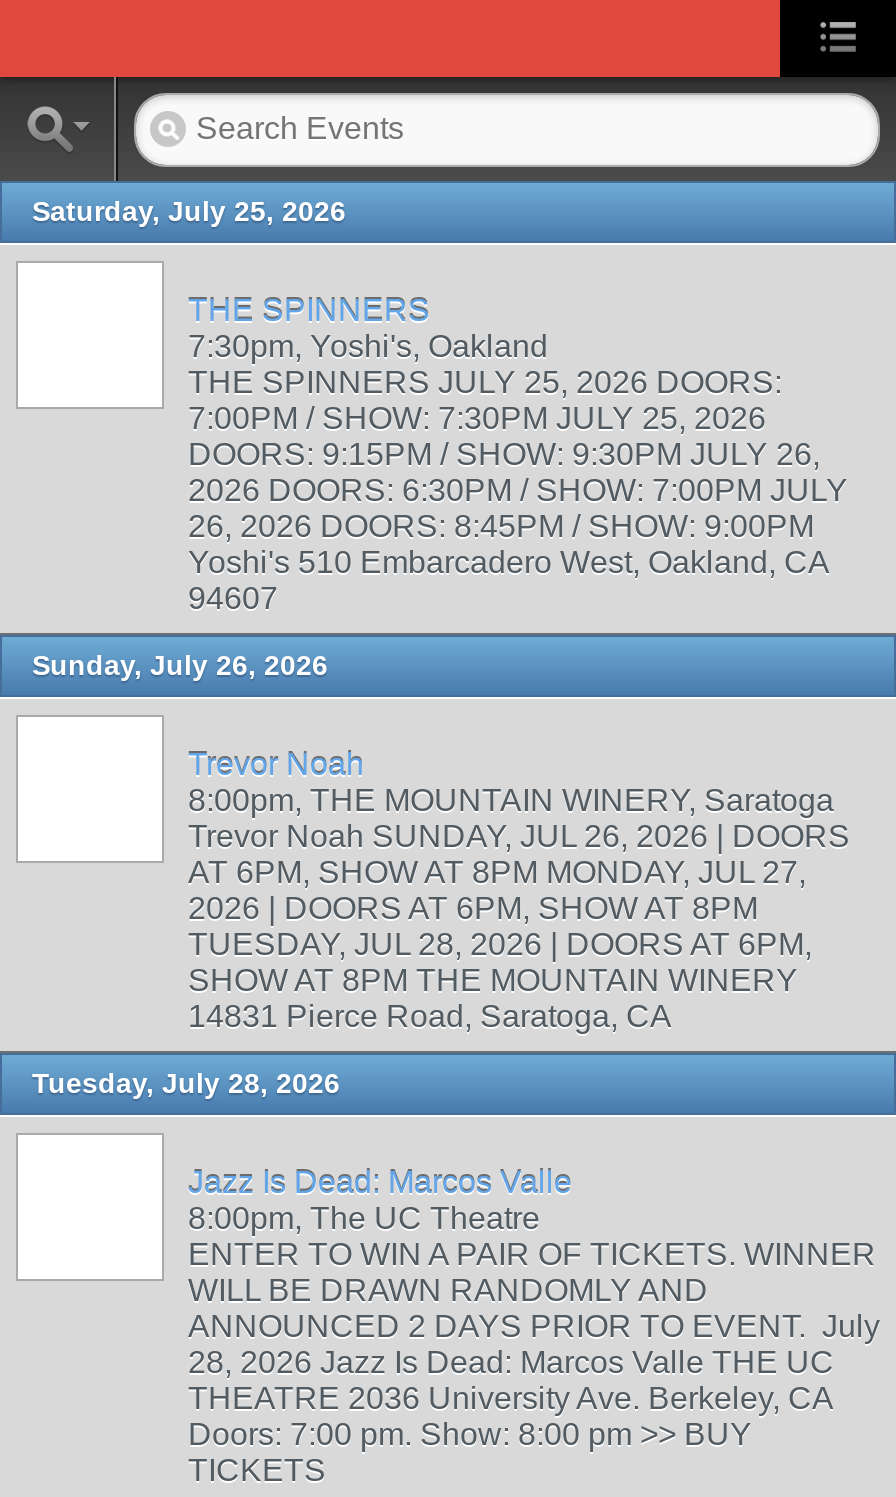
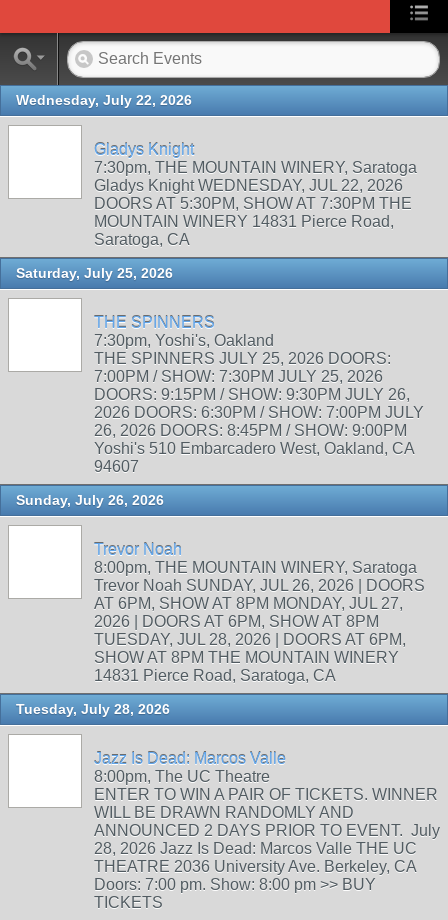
none -> [16,92,417,248] Wednesday, July 22, 2026 | Gladys Knight | 7:30pm, THE MOUNTAIN WINERY, Saratoga | Gladys Knight WEDNESDAY, JUL 22, 2026 | DOORS AT 5:30PM, SHOW AT 7:30PM THE | MOUNTAIN WINERY 14831 Pierce Road, | Saratoga, CA

